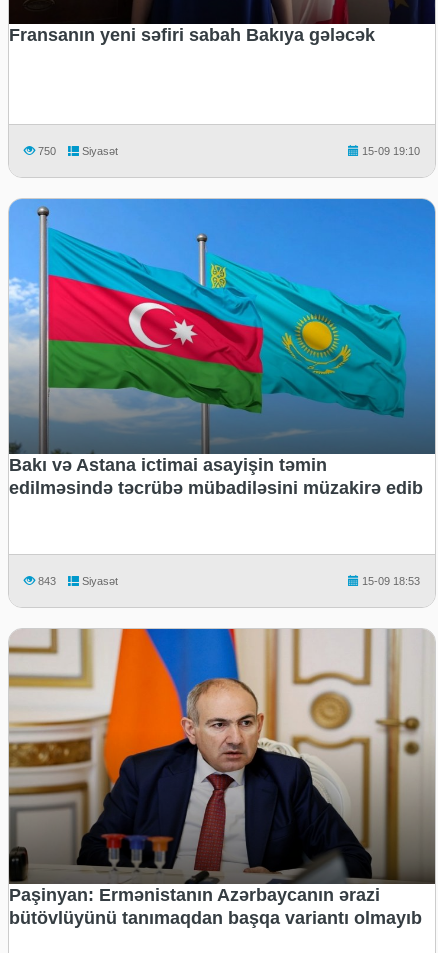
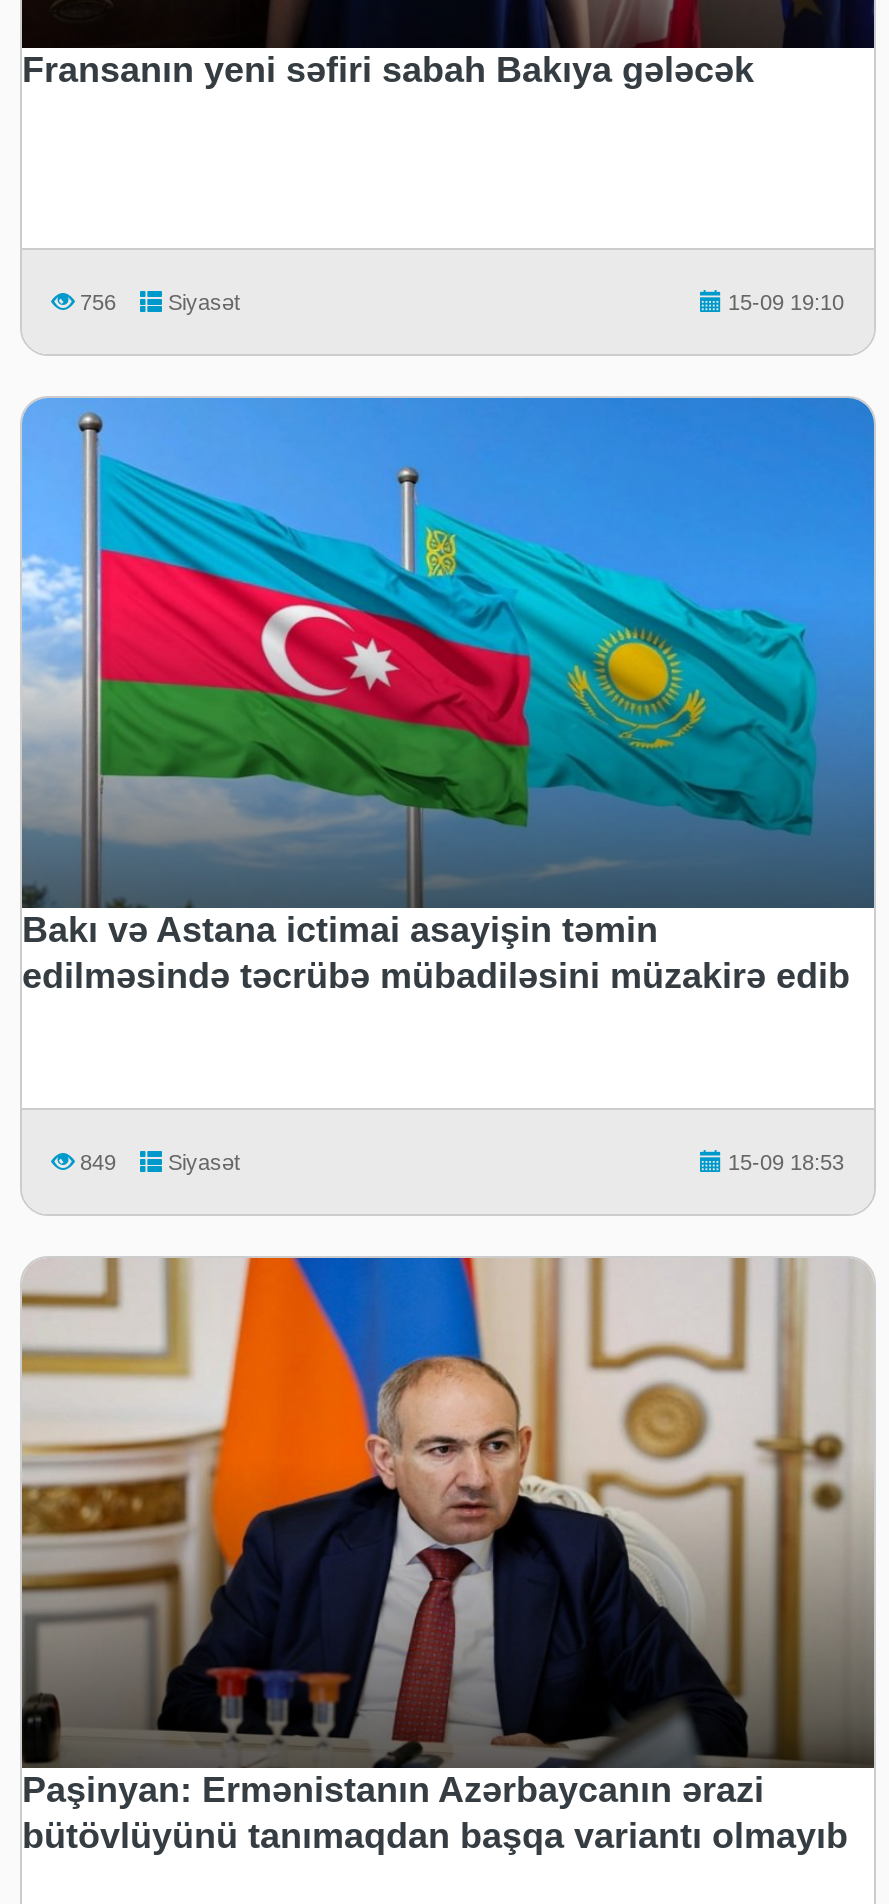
[35,145,118,157] 750 Siyasət -> [74,291,240,315] 756 Siyasət
[35,575,118,587] 843 Siyasət -> [74,1151,240,1175] 849 Siyasət

